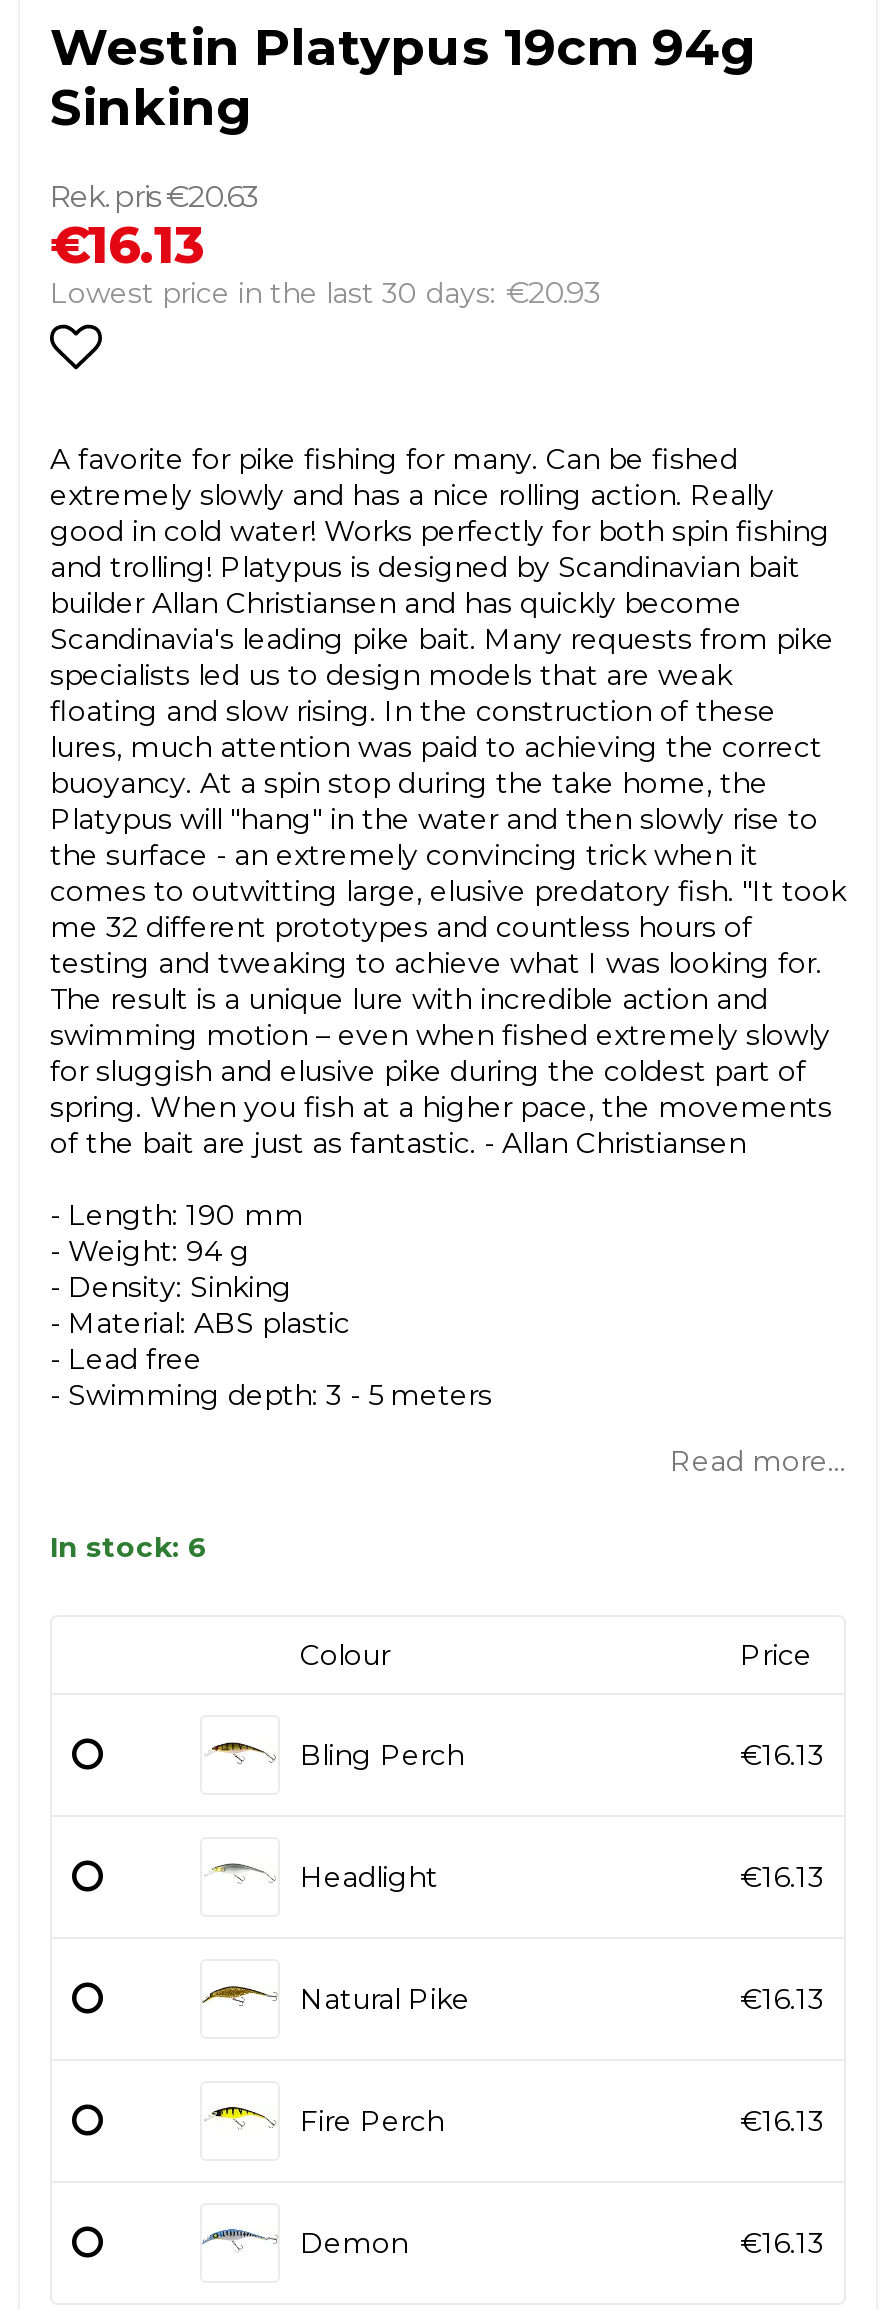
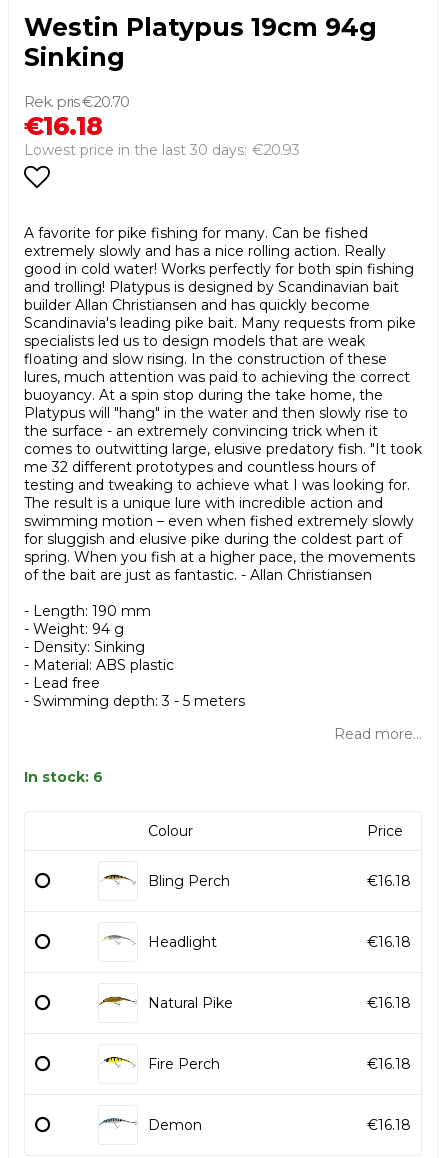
[166,177,258,215] €20.63 -> [82,92,129,111] €20.70
[50,215,204,275] €16.13 -> [24,111,102,141] €16.18
[740,1737,824,1773] €16.13 -> [367,872,411,890] €16.18
[740,1859,824,1895] €16.13 -> [367,933,411,951] €16.18
[740,1981,824,2017] €16.13 -> [367,994,411,1012] €16.18
[740,2103,824,2139] €16.13 -> [367,1055,411,1073] €16.18
[740,2225,824,2261] €16.13 -> [367,1116,411,1134] €16.18

